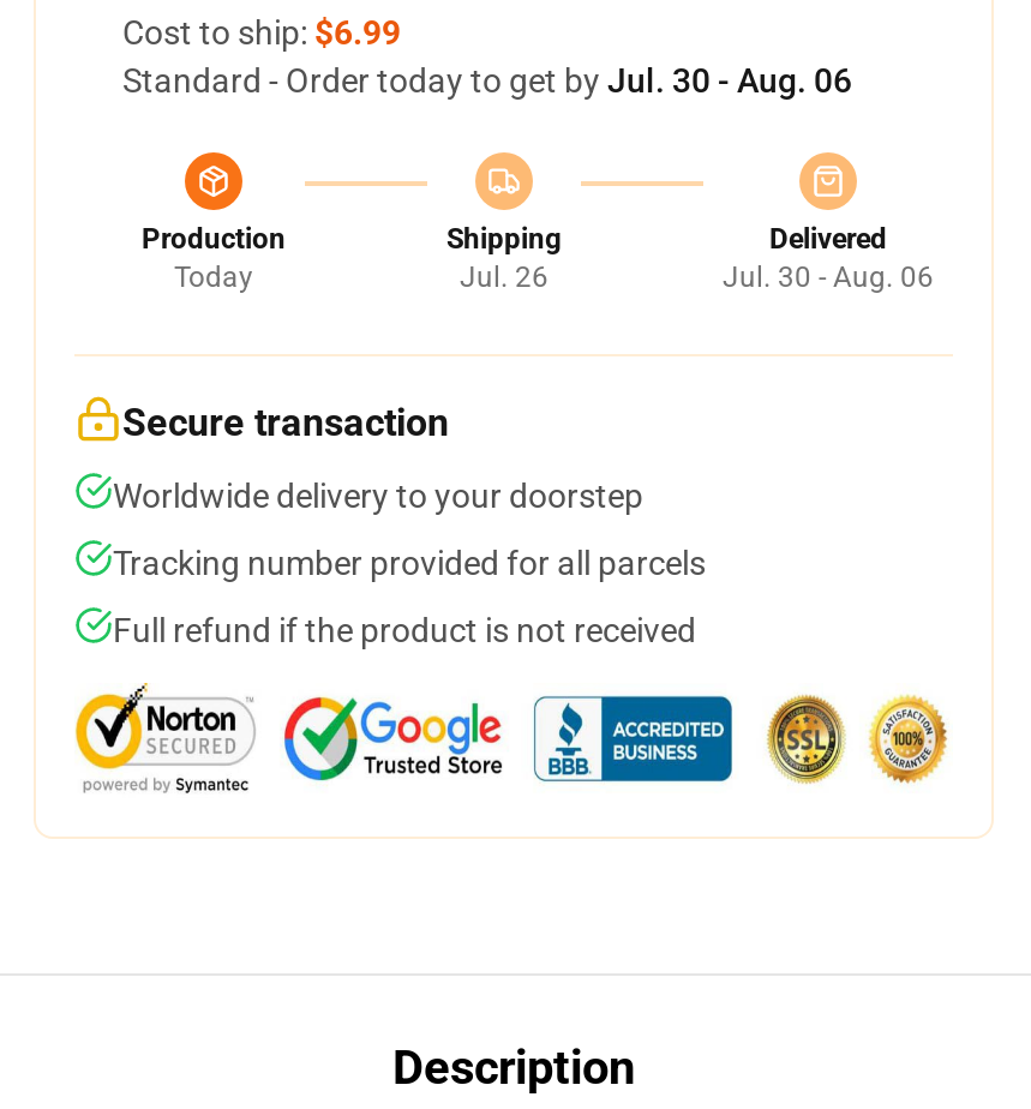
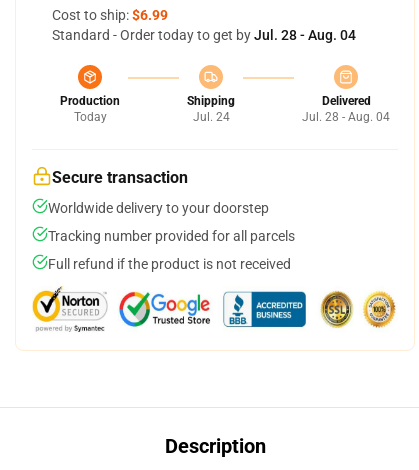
[122,61,852,100] Standard - Order today to get by Jul. 30 - Aug. 06 -> [52,27,356,43] Standard - Order today to get by Jul. 28 - Aug. 04
[460,260,549,294] Jul. 26 -> [192,110,229,124] Jul. 24
[723,260,934,294] Jul. 30 - Aug. 06 -> [302,110,390,124] Jul. 28 - Aug. 04

